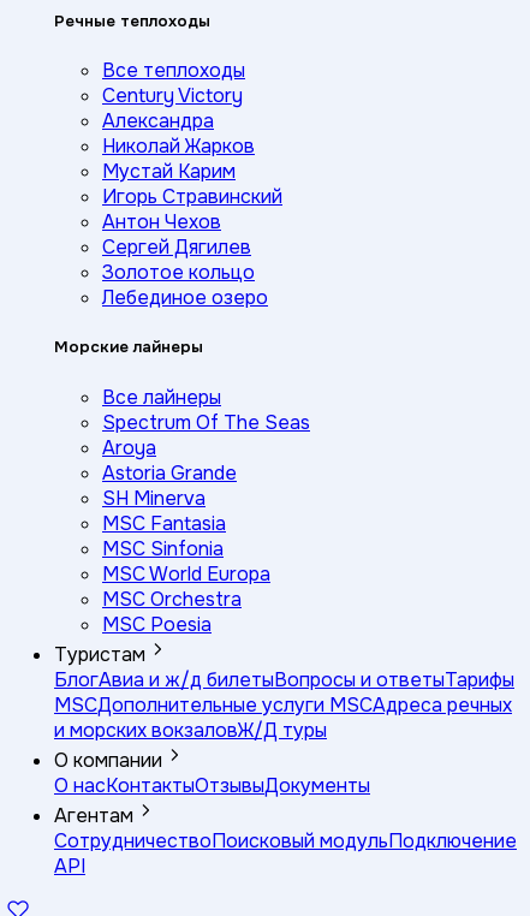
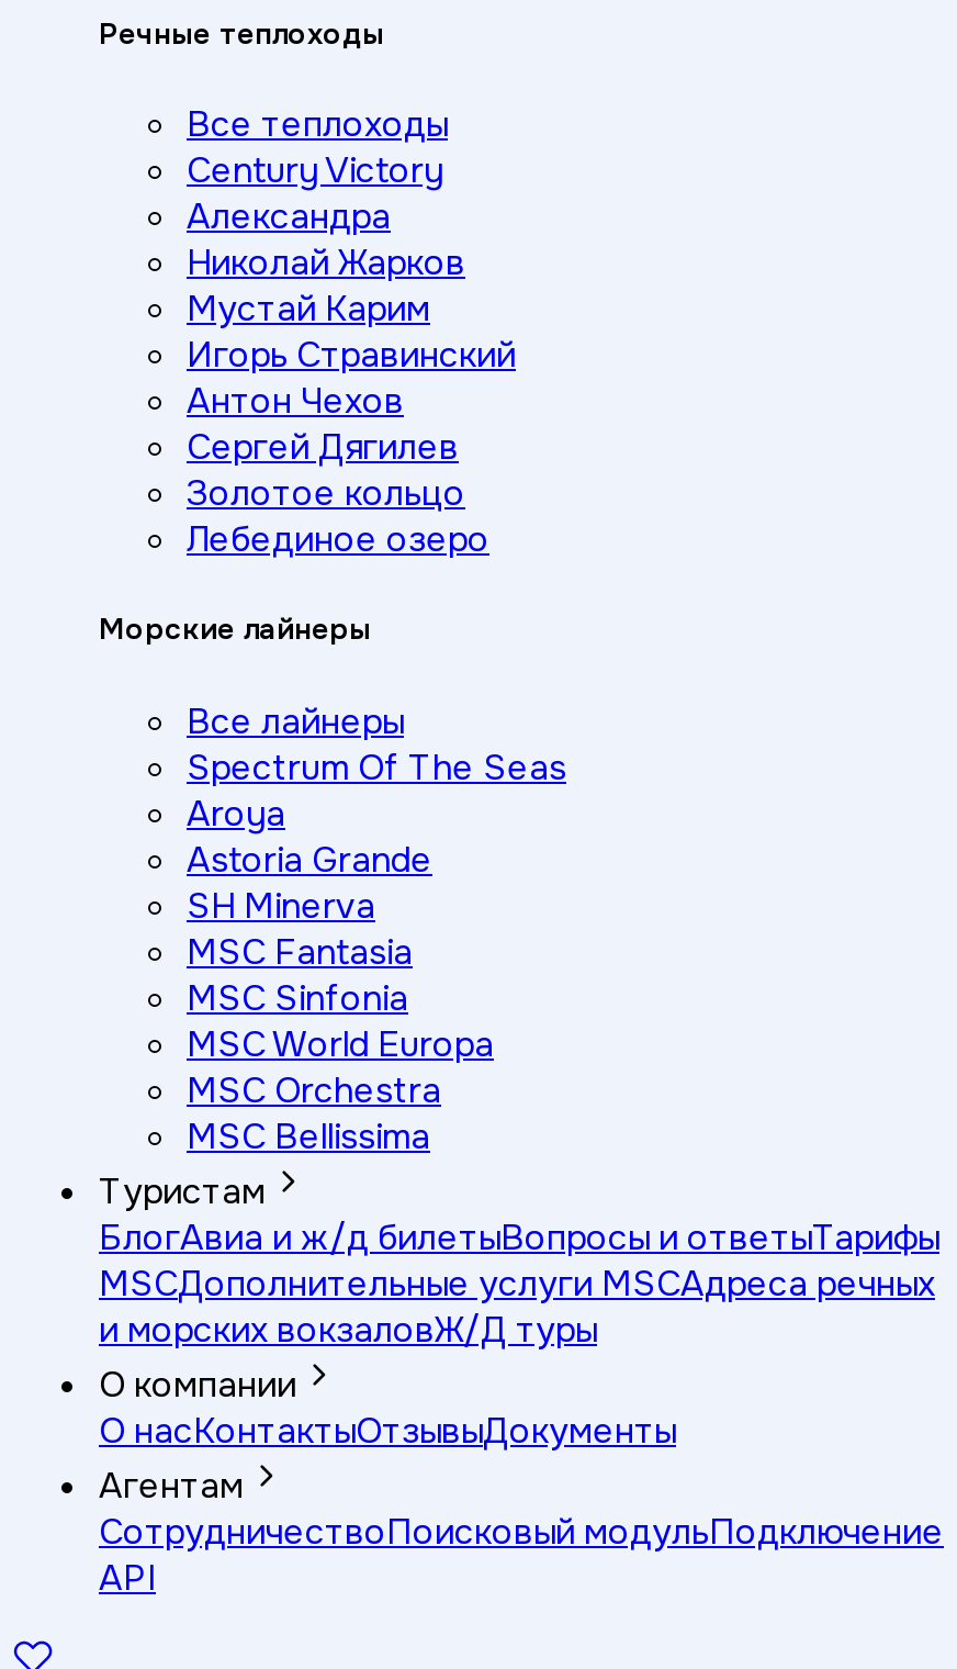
[102,612,212,637] MSC Poesia -> [187,1113,430,1159] MSC Bellissima

